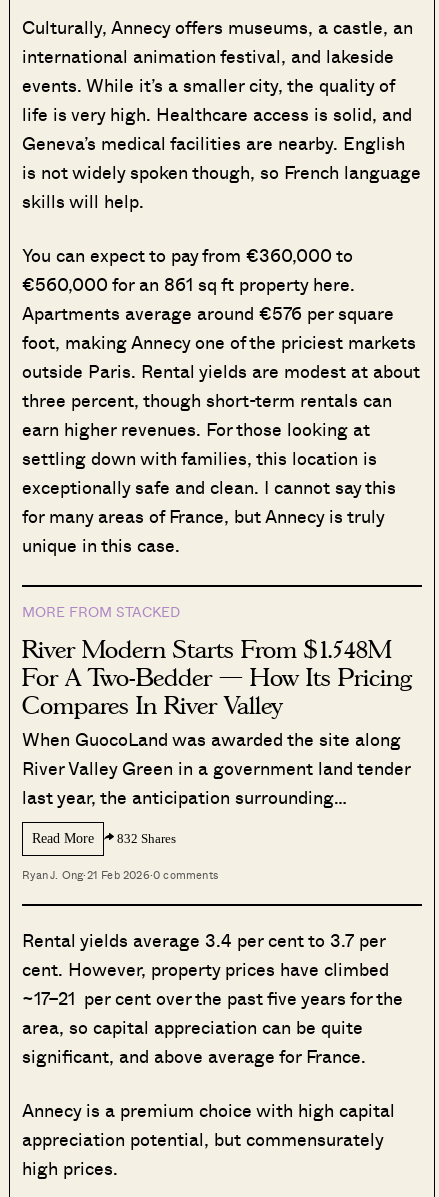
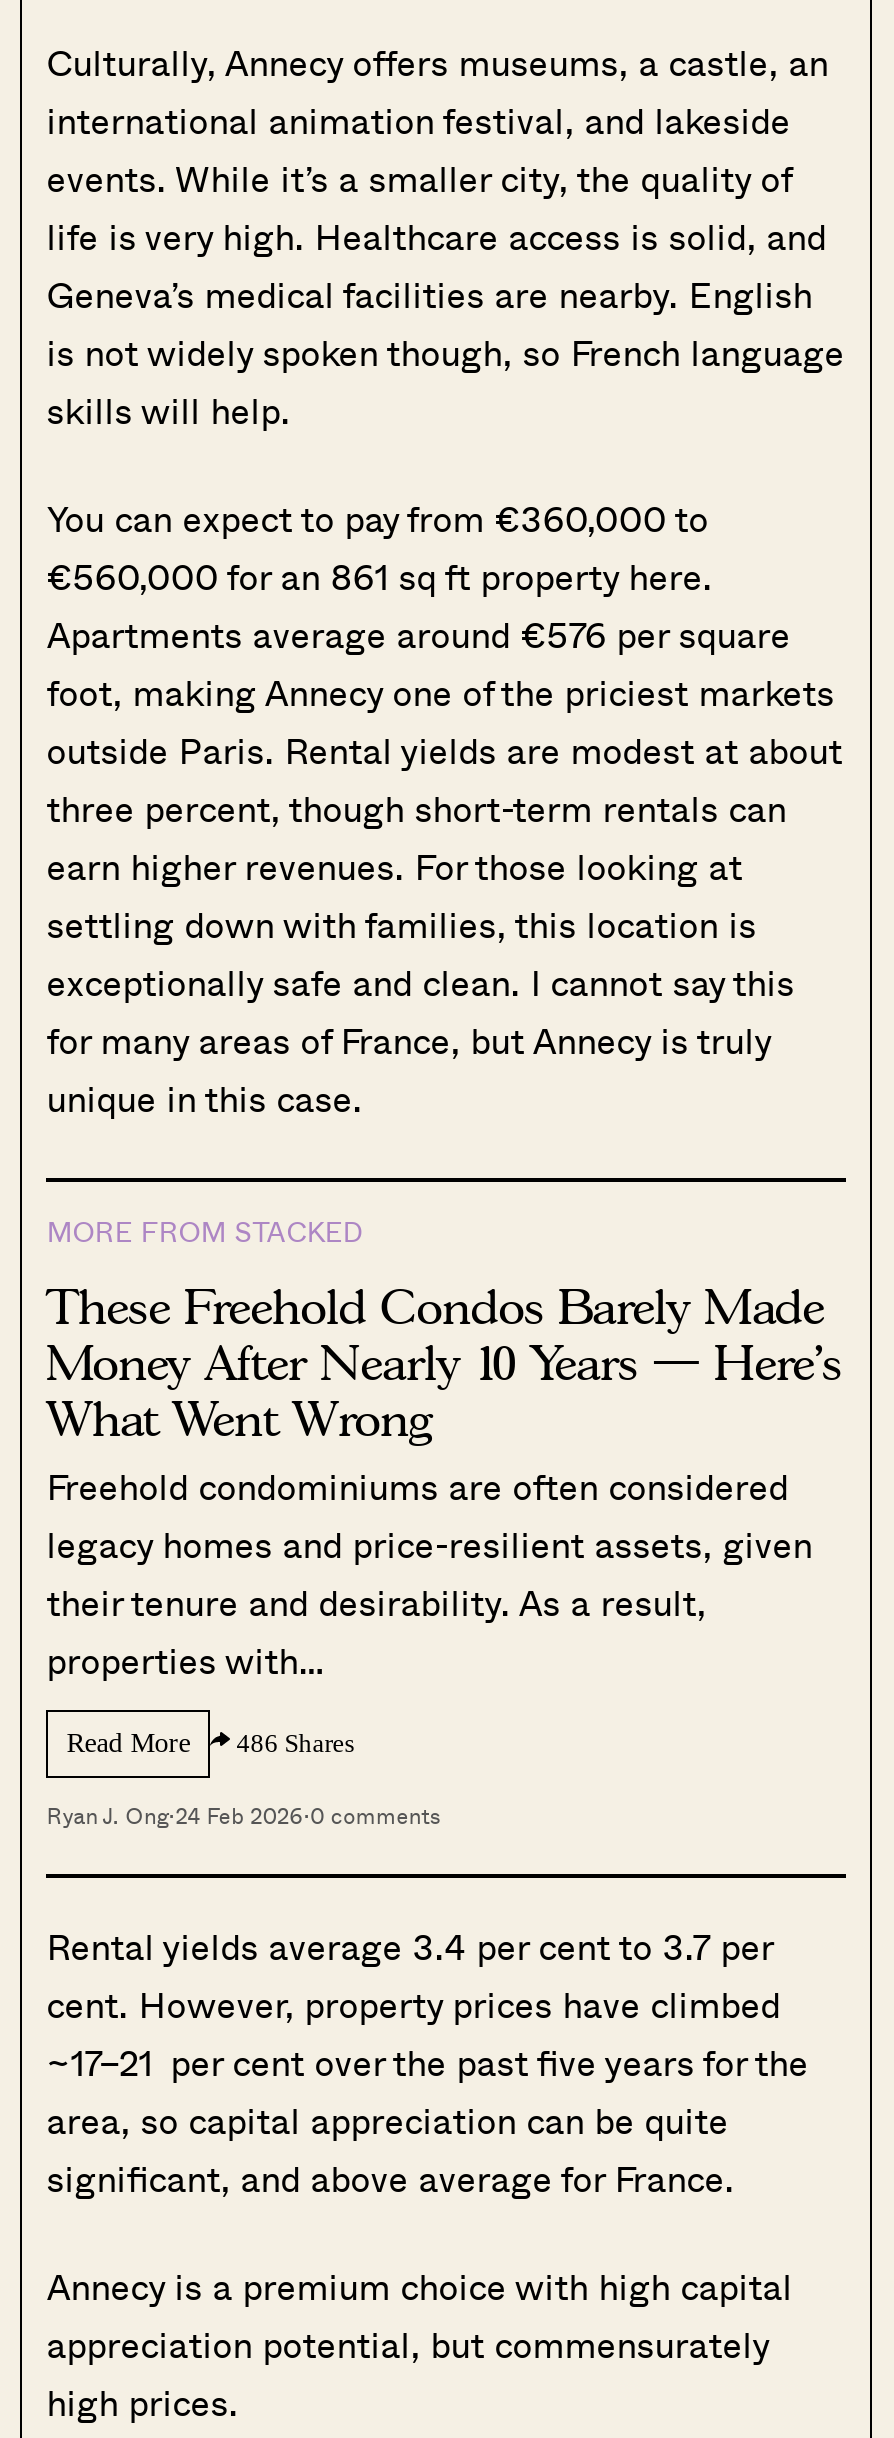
[22,635,412,810] River Modern Starts From $1.548M | For A Two-Bedder — How Its Pricing | Compares In River Valley | When GuocoLand was awarded the site along | River Valley Green in a government land tender | last year, the anticipation surrounding… -> [46,1277,842,1685] These Freehold Condos Barely Made | Money After Nearly 10 Years — Here’s | What Went Wrong | Freehold condominiums are often considered | legacy homes and price-resilient assets, given | their tenure and desirability. As a result, | properties with…
[32,831,176,846] Read More 832 Shares -> [66,1728,354,1758] Read More 486 Shares
[22,867,218,883] Ryan J. Ong·21 Feb 2026·0 comments -> [46,1799,440,1831] Ryan J. Ong·24 Feb 2026·0 comments

